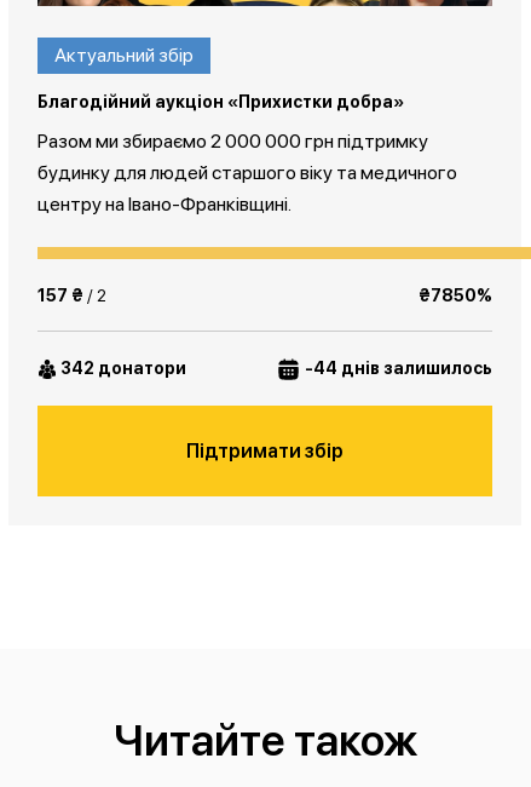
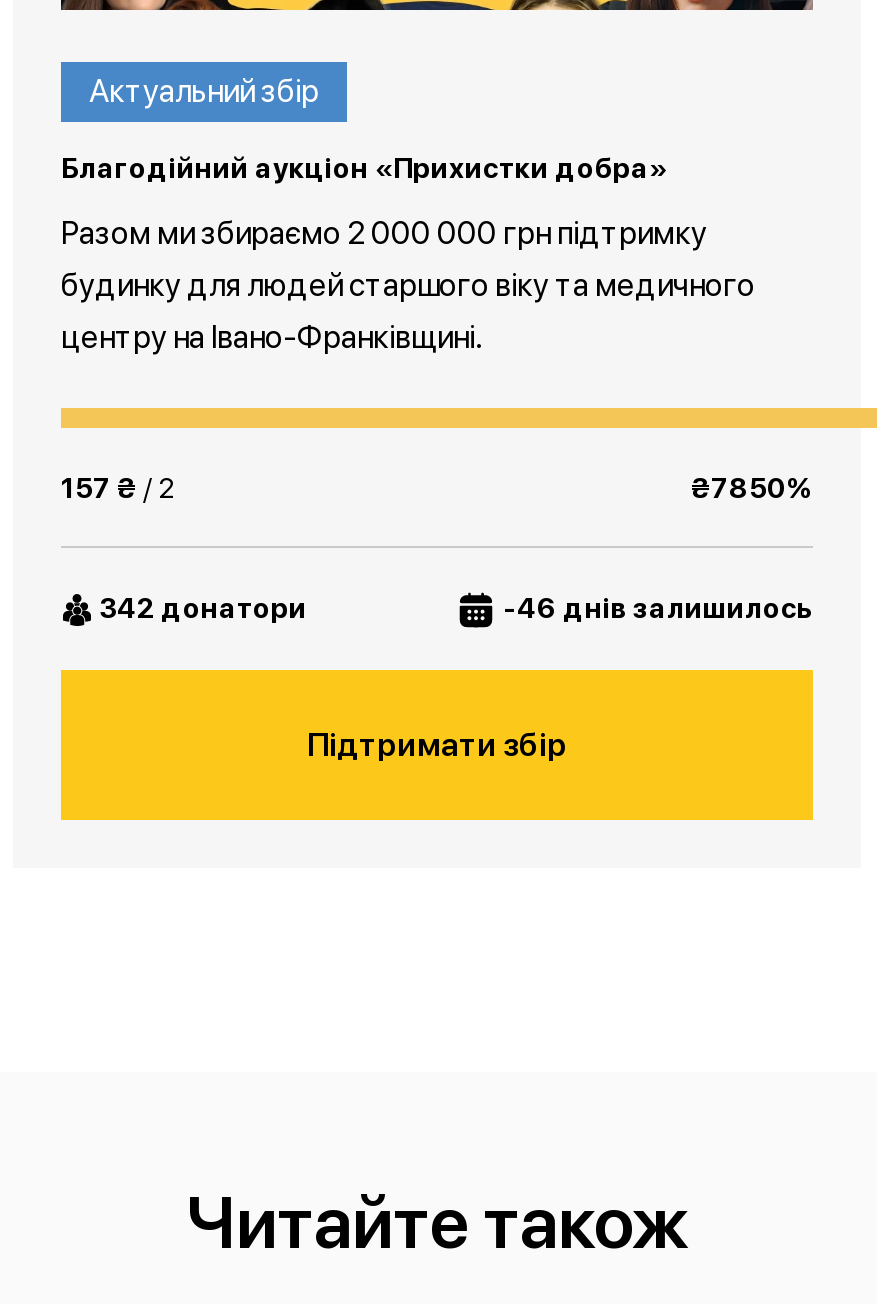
[301,358,492,378] -44 днів залишилось -> [497,592,813,624] -46 днів залишилось

